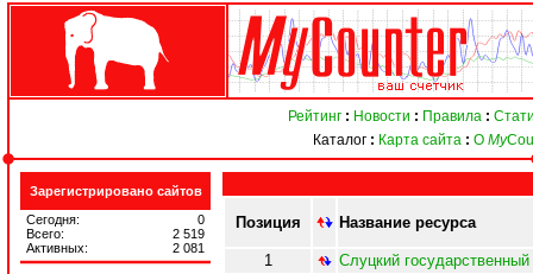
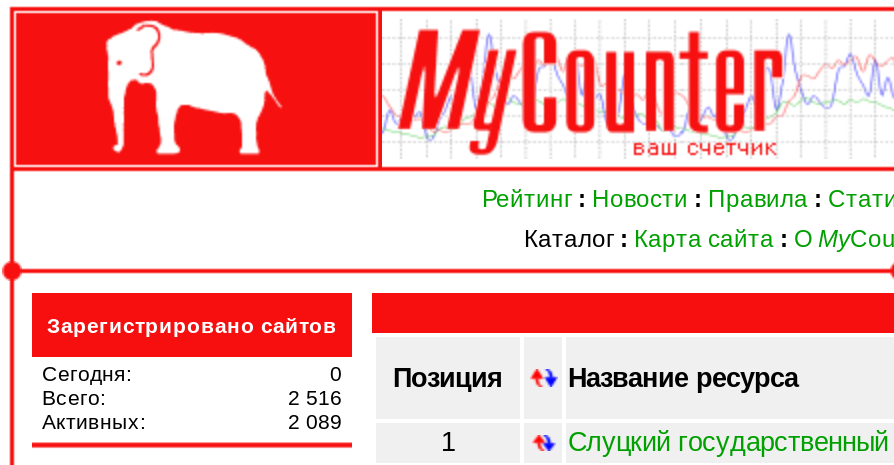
[173,227,205,241] 2 519 -> [288,385,342,409] 2 516
[173,241,205,255] 2 081 -> [288,409,342,433] 2 089

